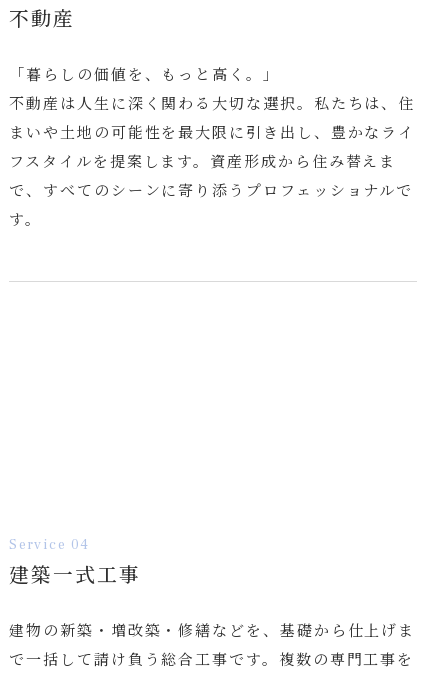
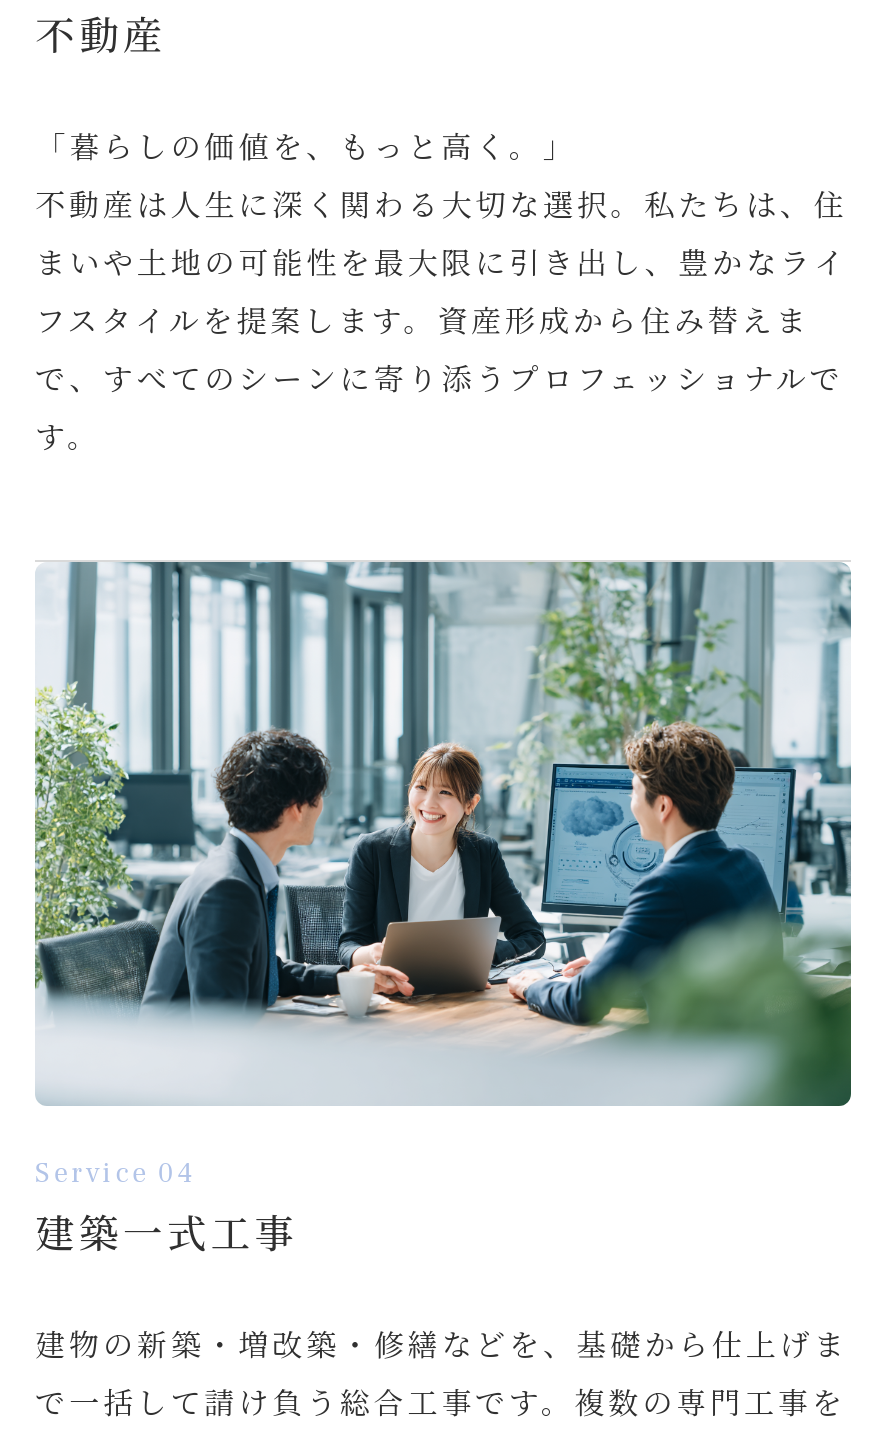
none -> [33,560,853,1110] [image]

